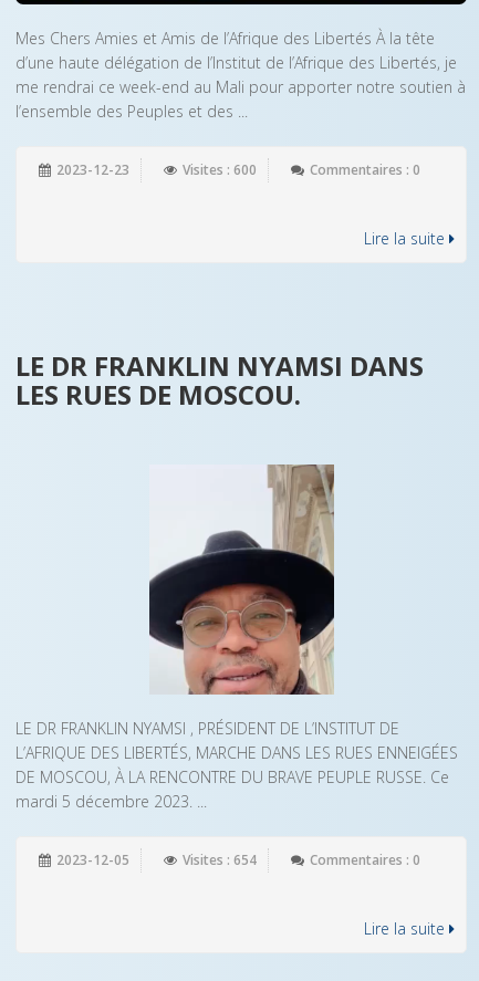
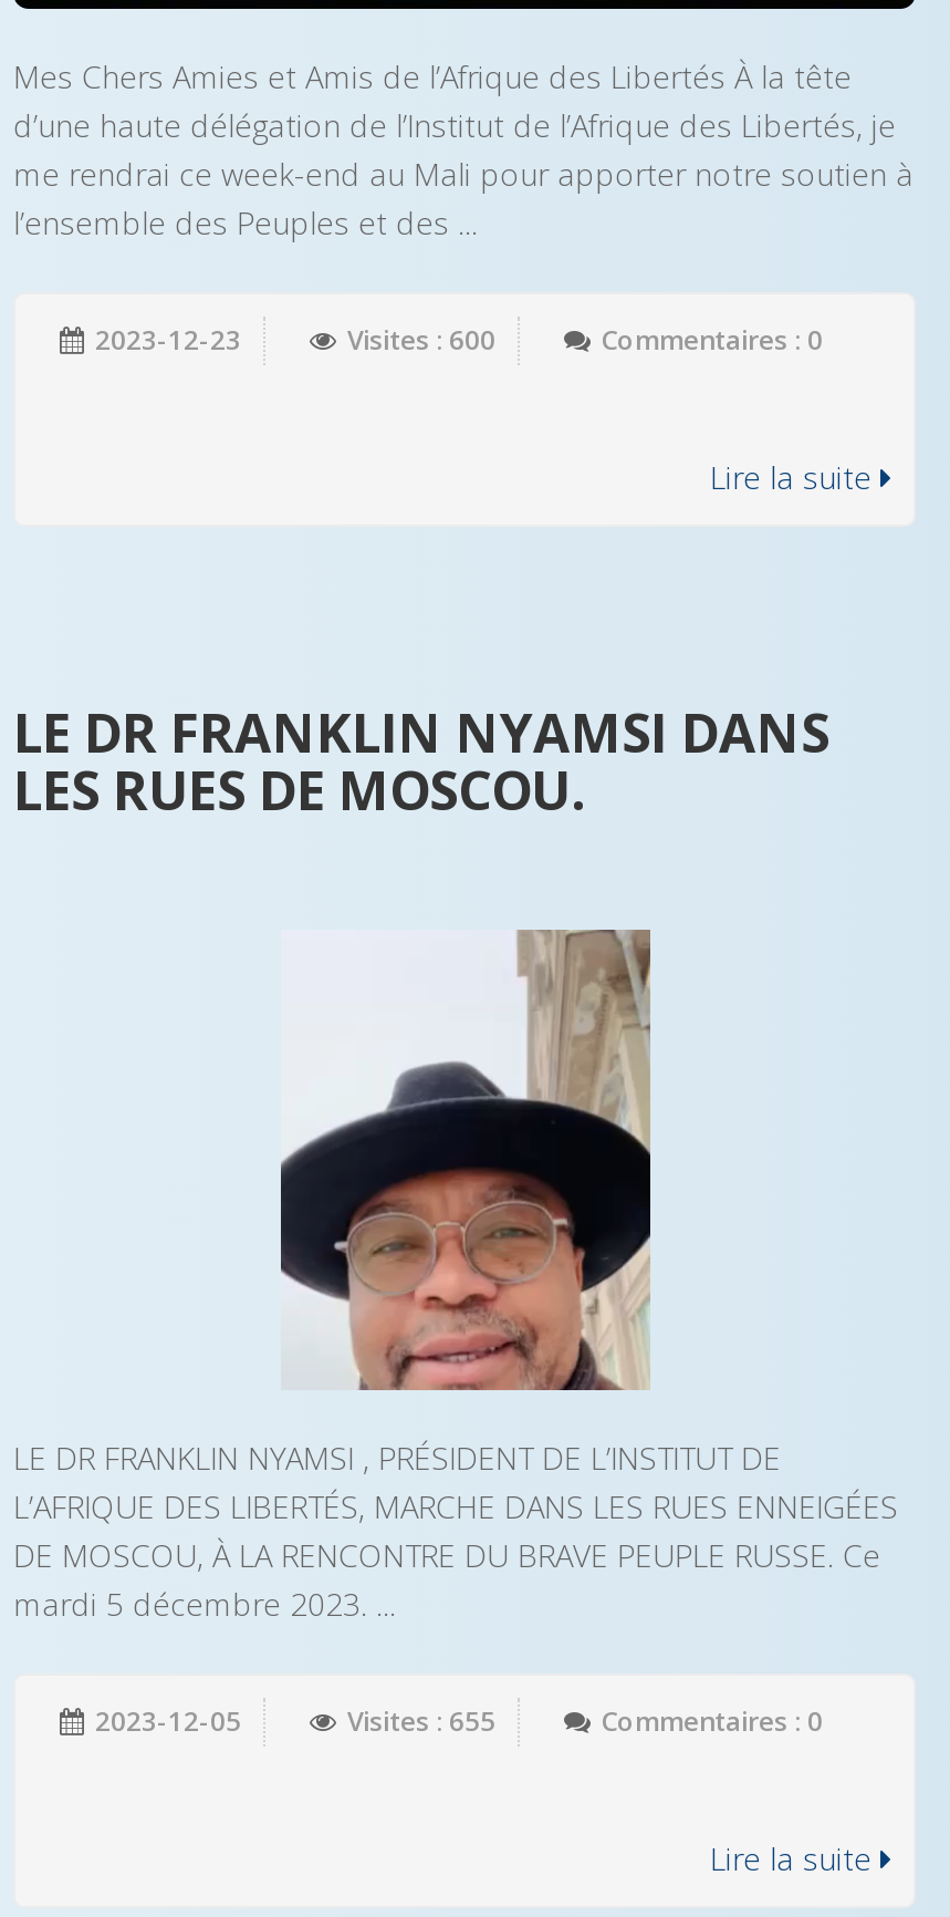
[183,851,257,870] Visites : 654 -> [347,1703,495,1740] Visites : 655

